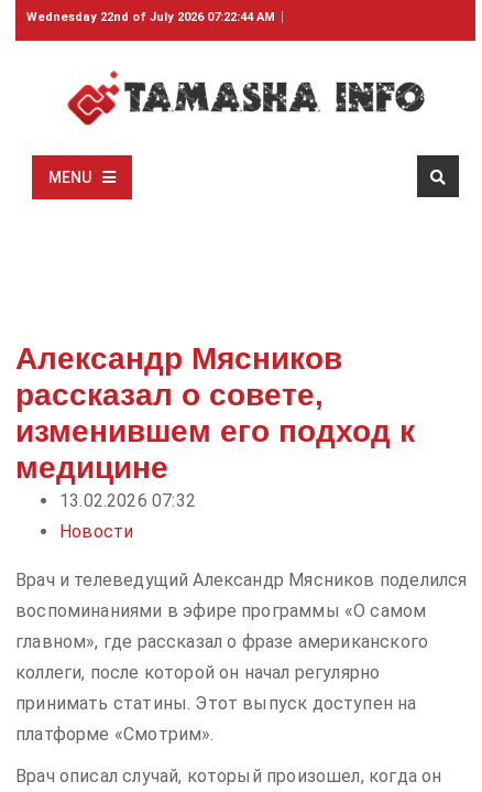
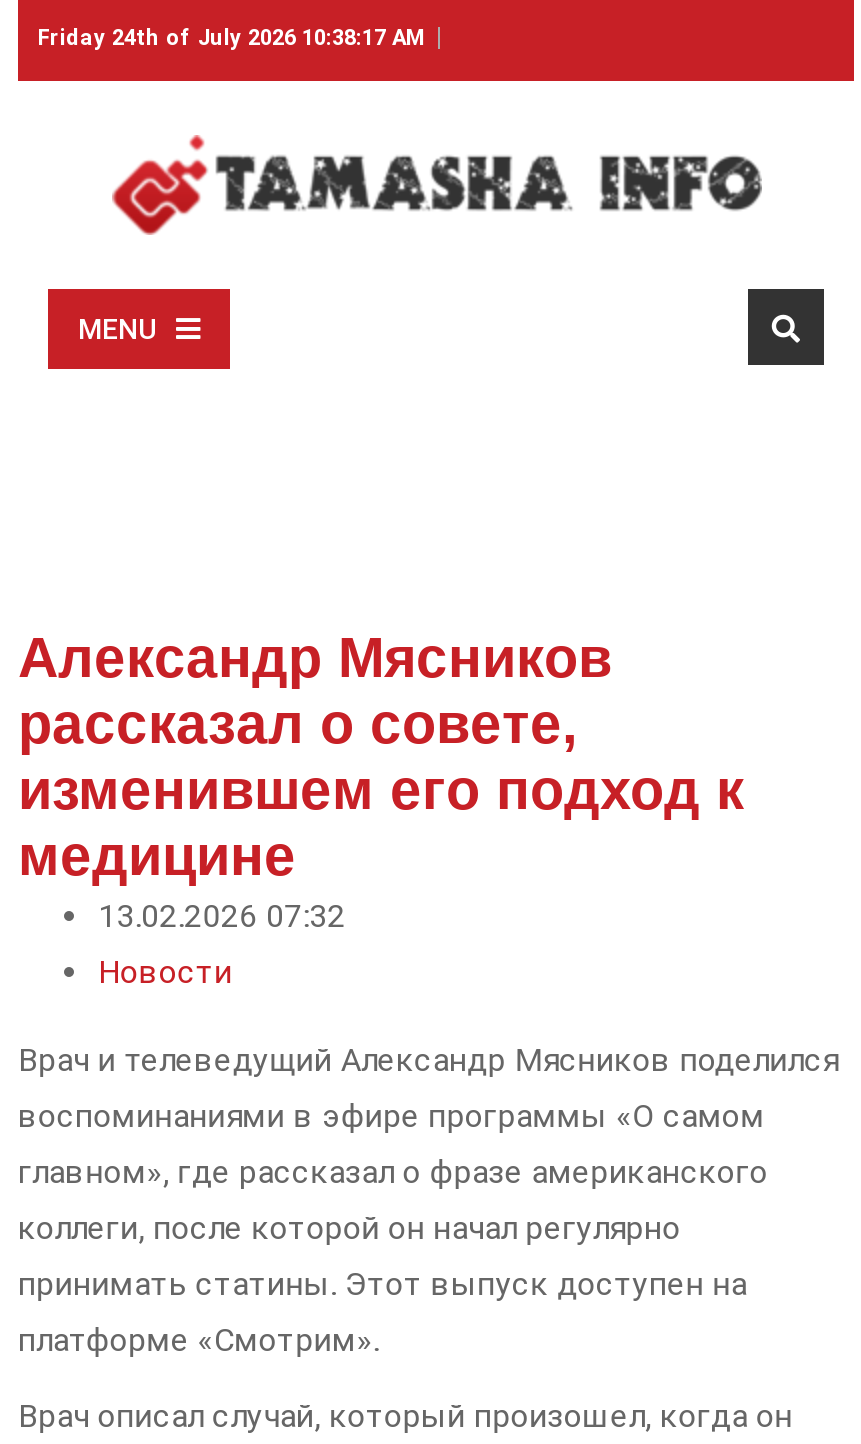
[26,10,275,24] Wednesday 22nd of July 2026 07:22:44 AM -> [38,25,426,51] Friday 24th of July 2026 10:38:17 AM

